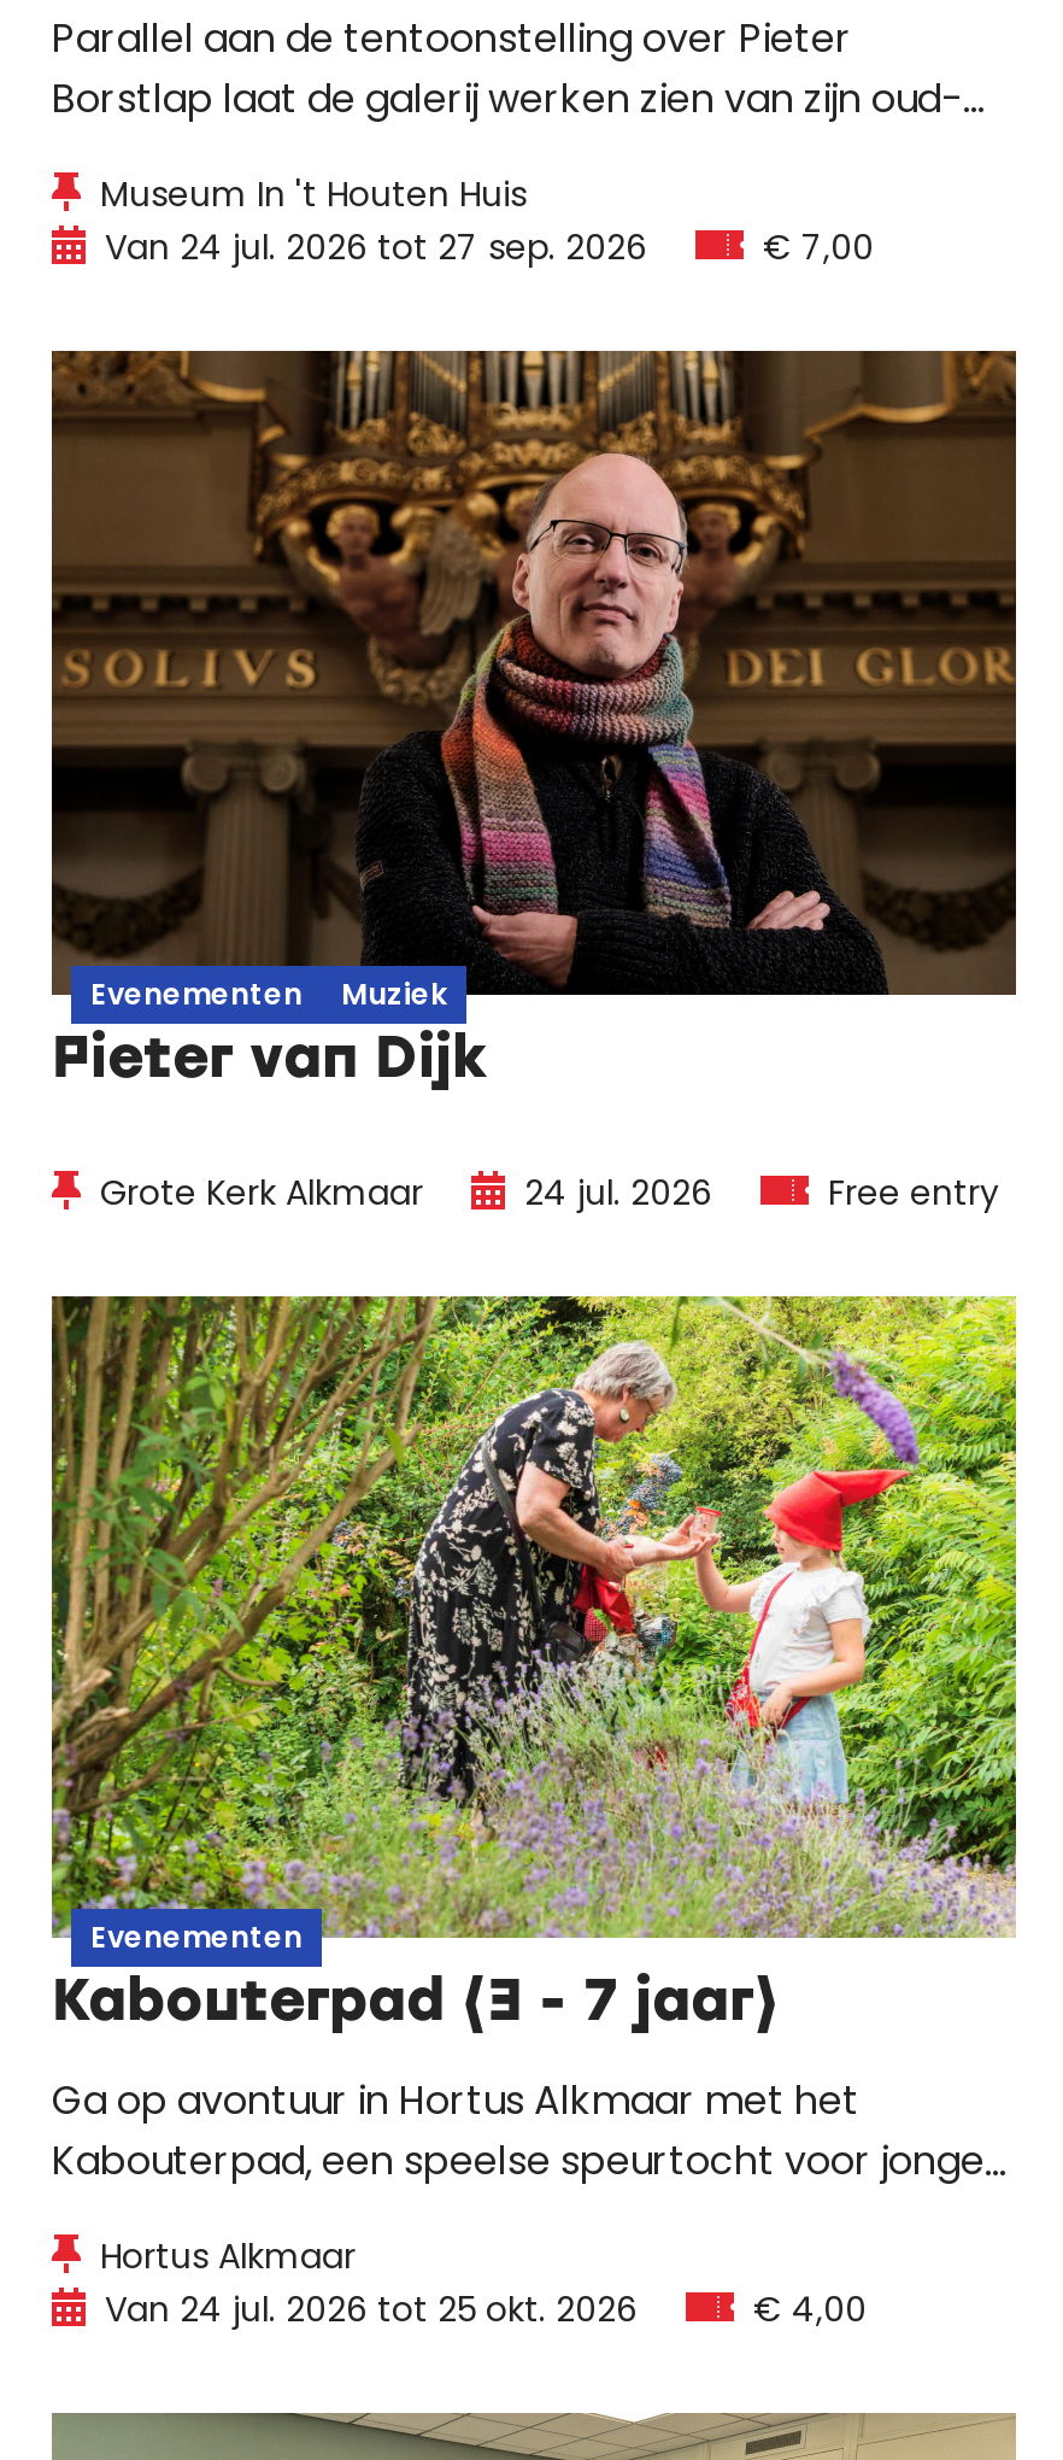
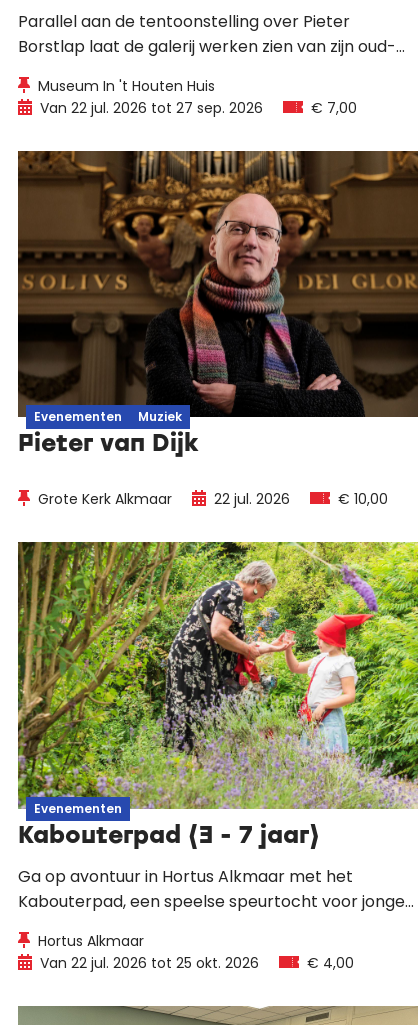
[95,224,647,272] Van 24 jul. 2026 tot 27 sep. 2026 -> [36,98,263,118] Van 22 jul. 2026 tot 27 sep. 2026
[515,1168,999,1216] 24 jul. 2026 | Free entry -> [210,489,388,509] 22 jul. 2026 | € 10,00
[95,2286,638,2335] Van 24 jul. 2026 tot 25 okt. 2026 -> [36,953,259,973] Van 22 jul. 2026 tot 25 okt. 2026

